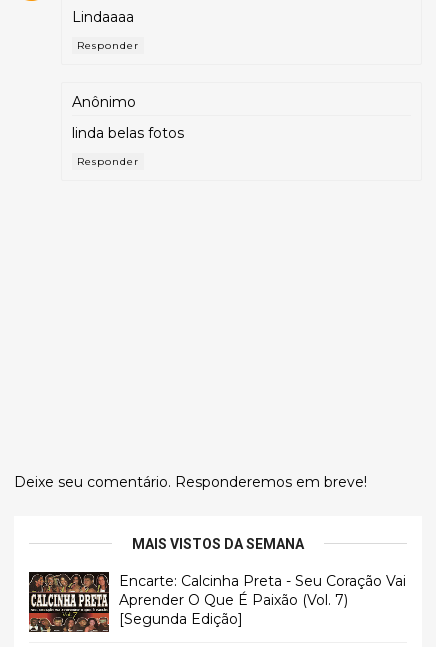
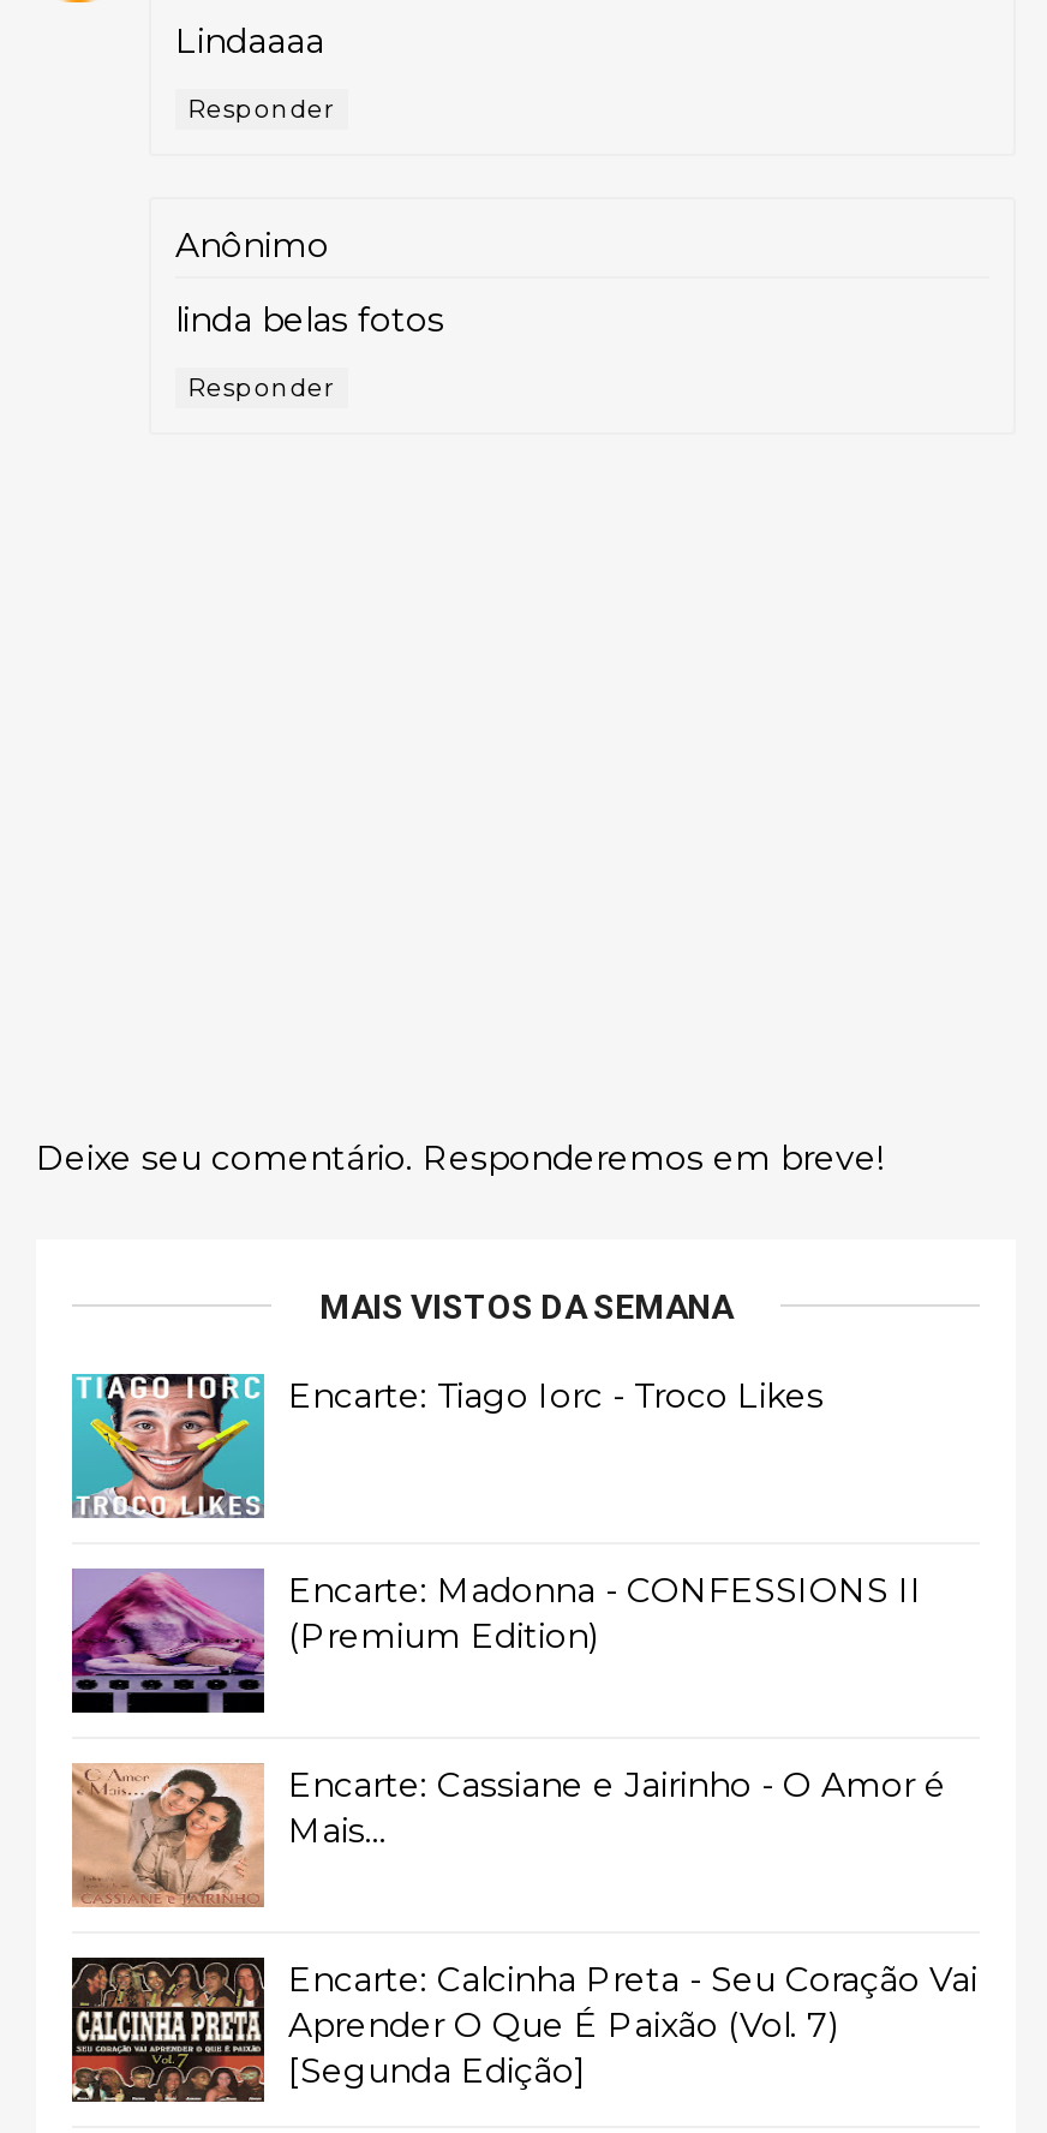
none -> [70,1372,824,1520] [image] | Encarte: Tiago Iorc - Troco Likes
none -> [70,1566,946,1851] [image] | Encarte: Madonna - CONFESSIONS II | (Premium Edition) | Encarte: Cassiane e Jairinho - O Amor é | Mais...
none -> [70,1763,267,1910] [image]

